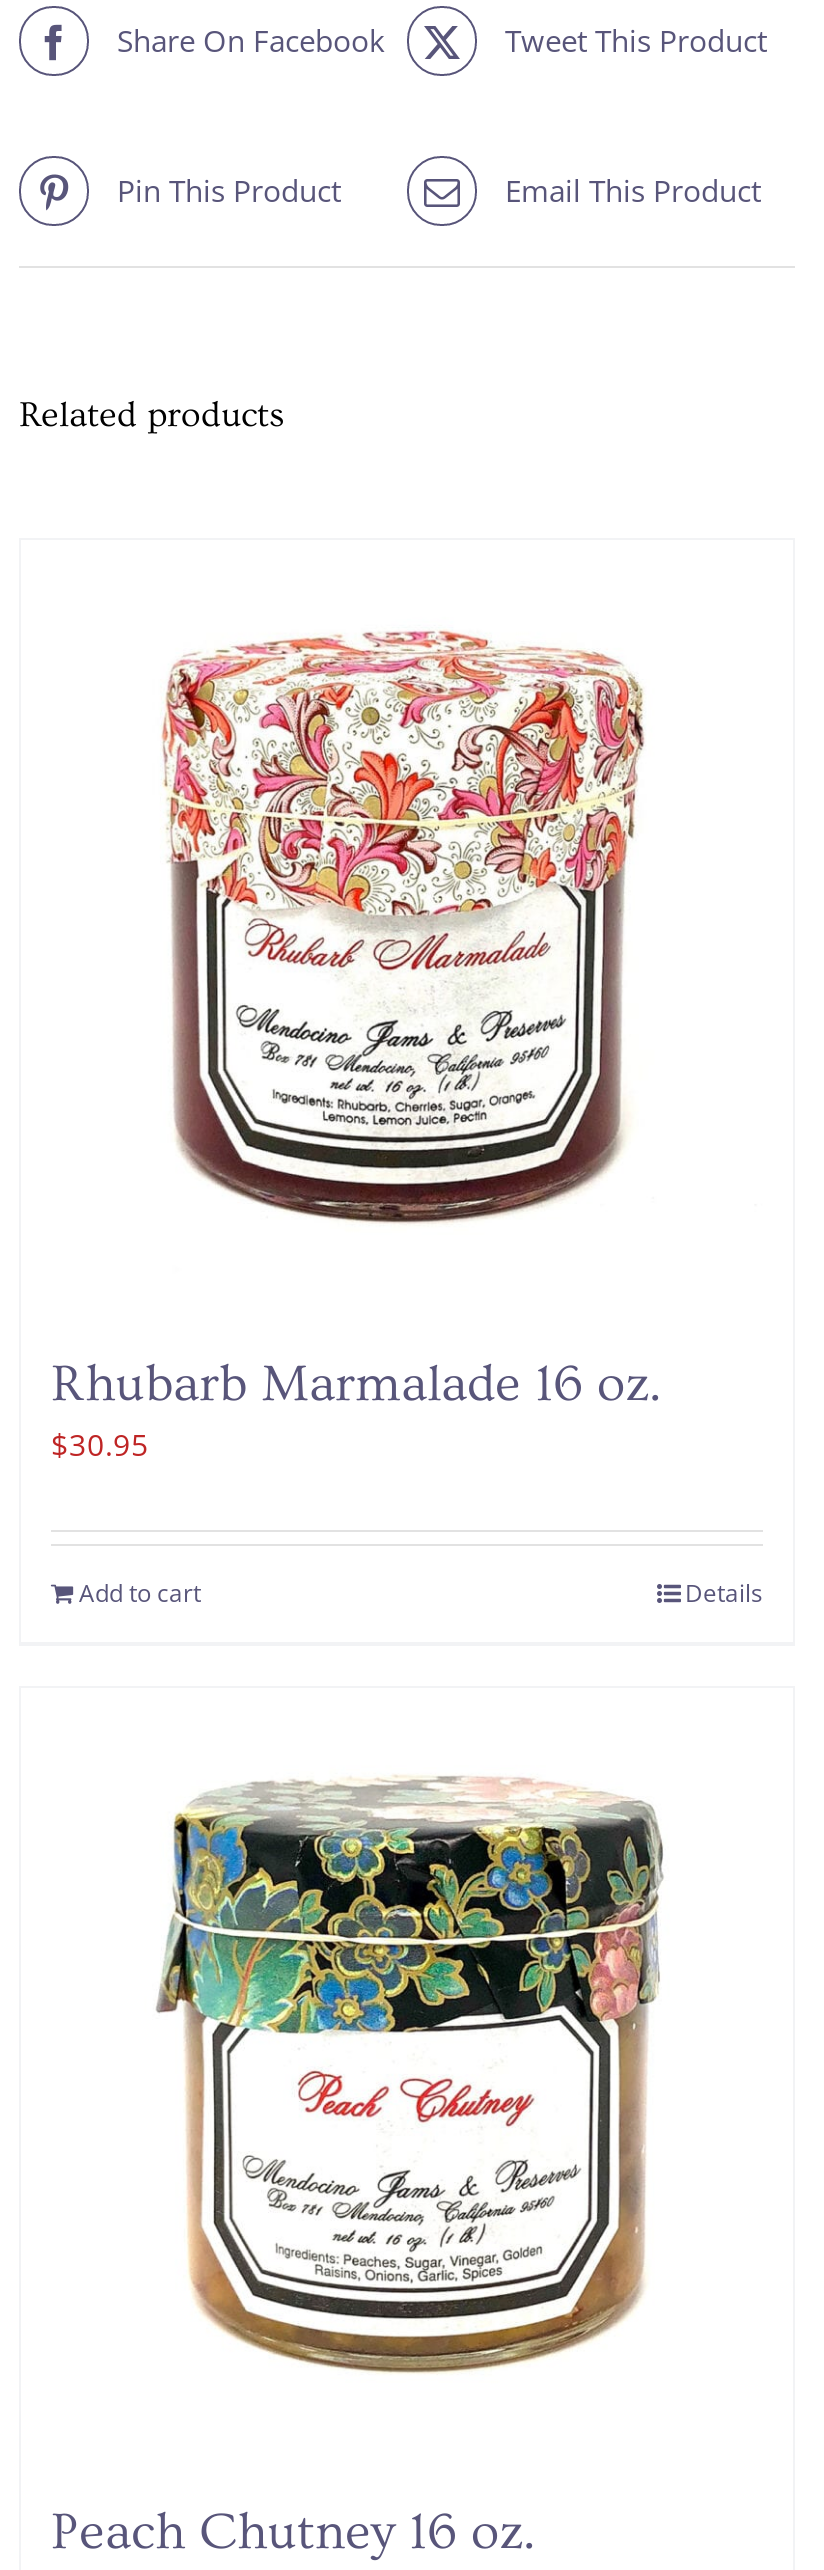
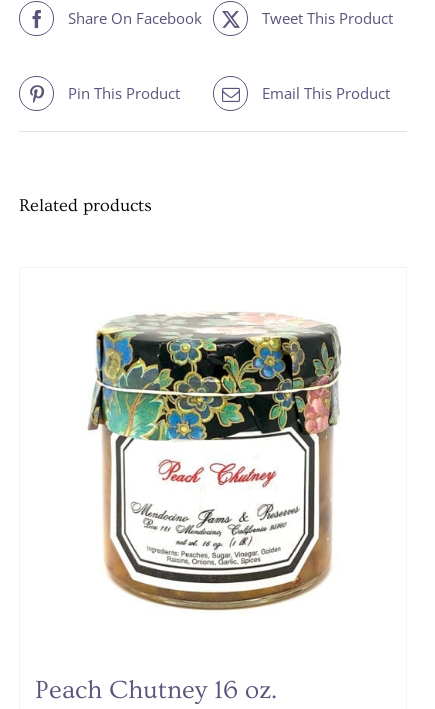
[161,630,645,1220] [image] -> none
[51,1356,661,1464] Rhubarb Marmalade 16 oz. | $30.95 -> none
[79,1576,763,1610] Add to cart | Details -> none

